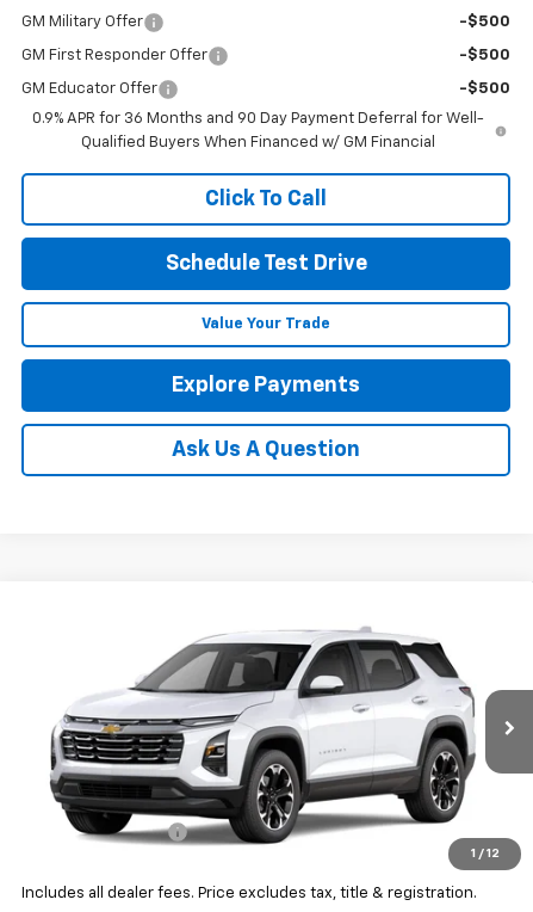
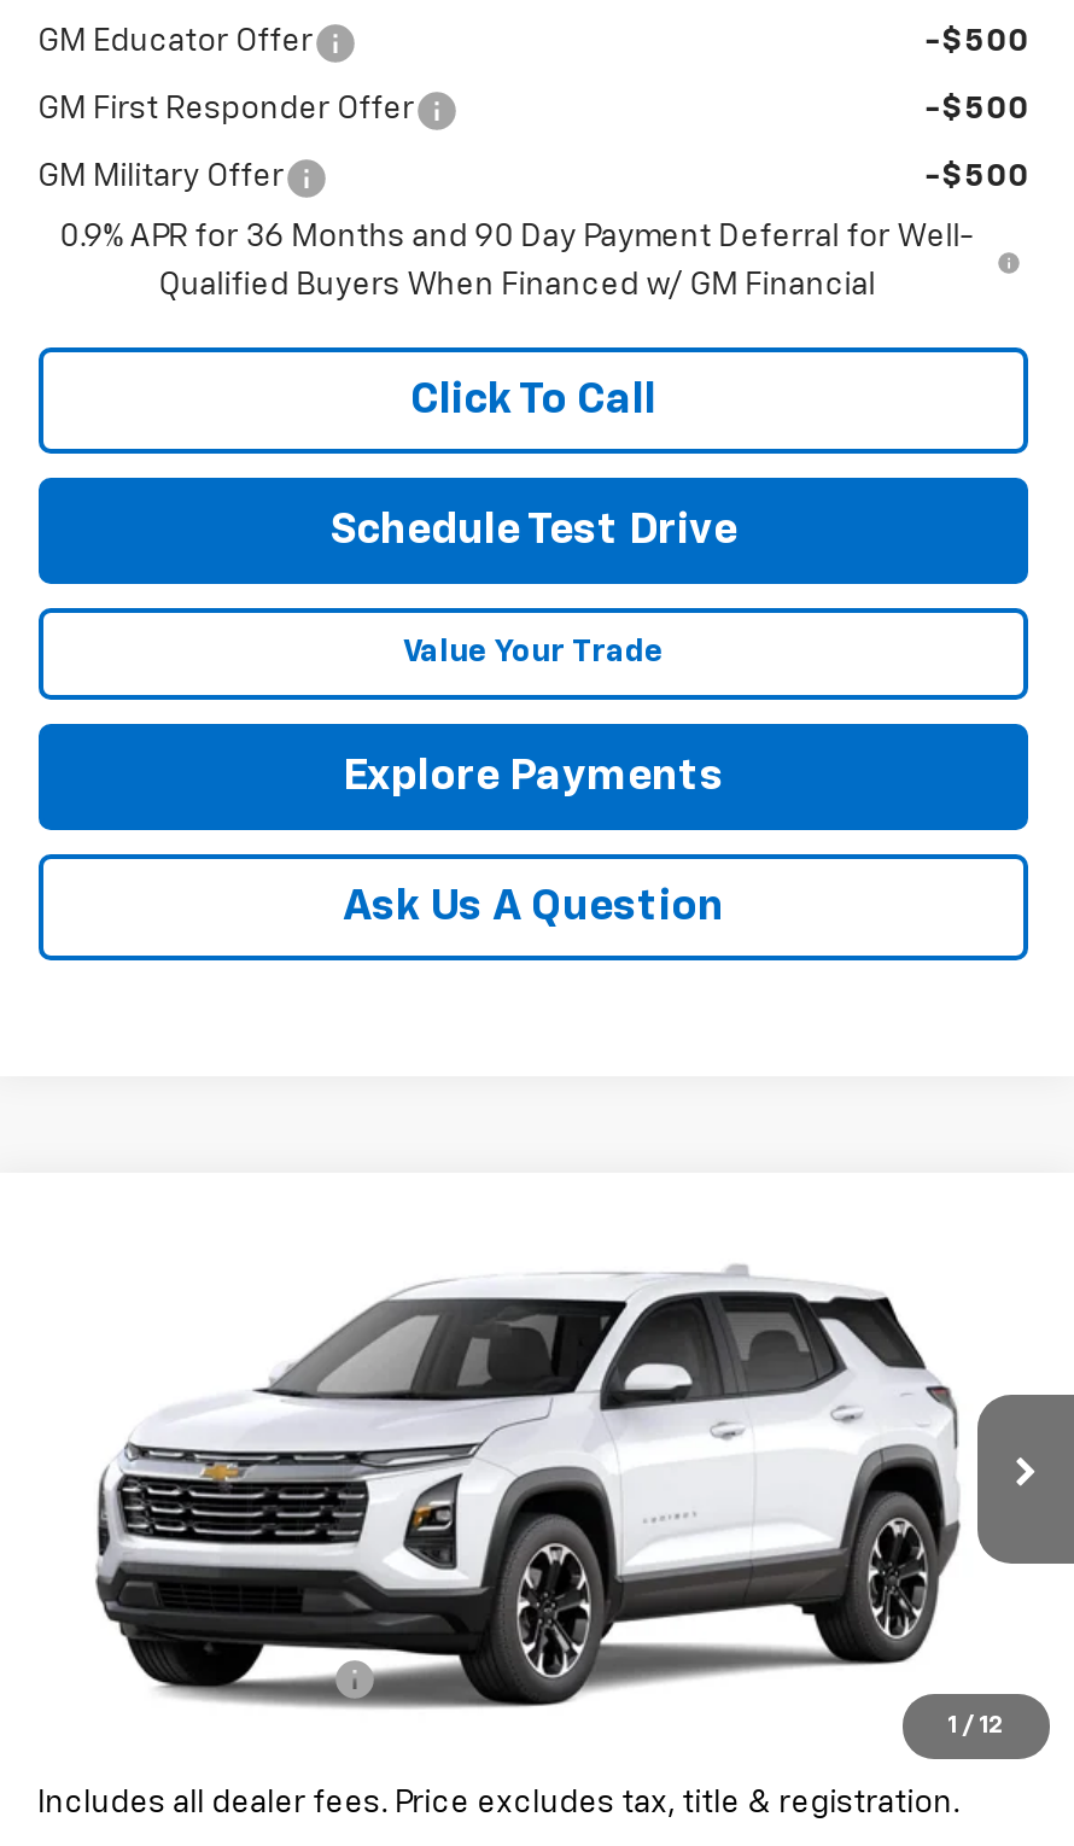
moved [21,14,143,30] -> [38,161,284,193]: GM Military Offer
moved [21,81,157,96] -> [38,26,313,57]: GM Educator Offer

